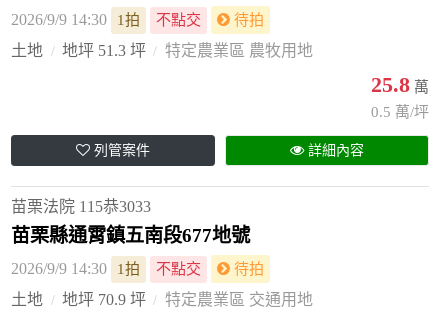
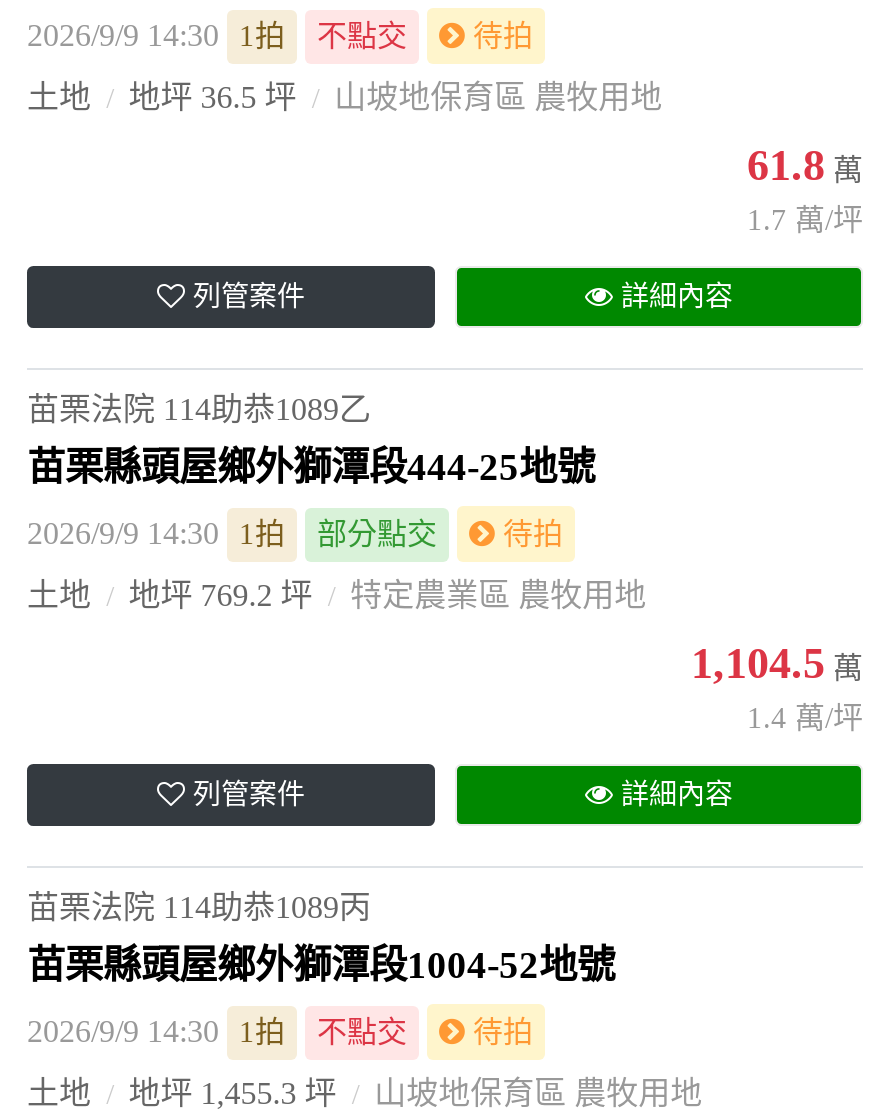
[62,42,146,59] 地坪 51.3 坪 -> [129,80,662,114] 地坪 36.5 坪 | 山坡地保育區 農牧用地
moved [165,42,313,59] -> [350,578,646,612]: 特定農業區 農牧用地
[371,72,429,120] 25.8 萬 | 0.5 萬/坪 -> [747,140,863,236] 61.8 萬 | 1.7 萬/坪
[11,198,250,246] 苗栗法院 115恭3033 | 苗栗縣通霄鎮五南段677地號 -> [27,392,863,986] 苗栗法院 114助恭1089乙 | 苗栗縣頭屋鄉外獅潭段444-25地號 | 2026/9/9 14:30 | 1拍 | 部分點交 | 待拍 | 土地 | 地坪 769.2 坪 | 1,104.5 萬 | 1.4 萬/坪 | 列管案件 | 詳細內容 | 苗栗法院 114助恭1089丙 | 苗栗縣頭屋鄉外獅潭段1004-52地號
[62,291,313,308] 地坪 70.9 坪 | 特定農業區 交通用地 -> [129,1076,702,1110] 地坪 1,455.3 坪 | 山坡地保育區 農牧用地

